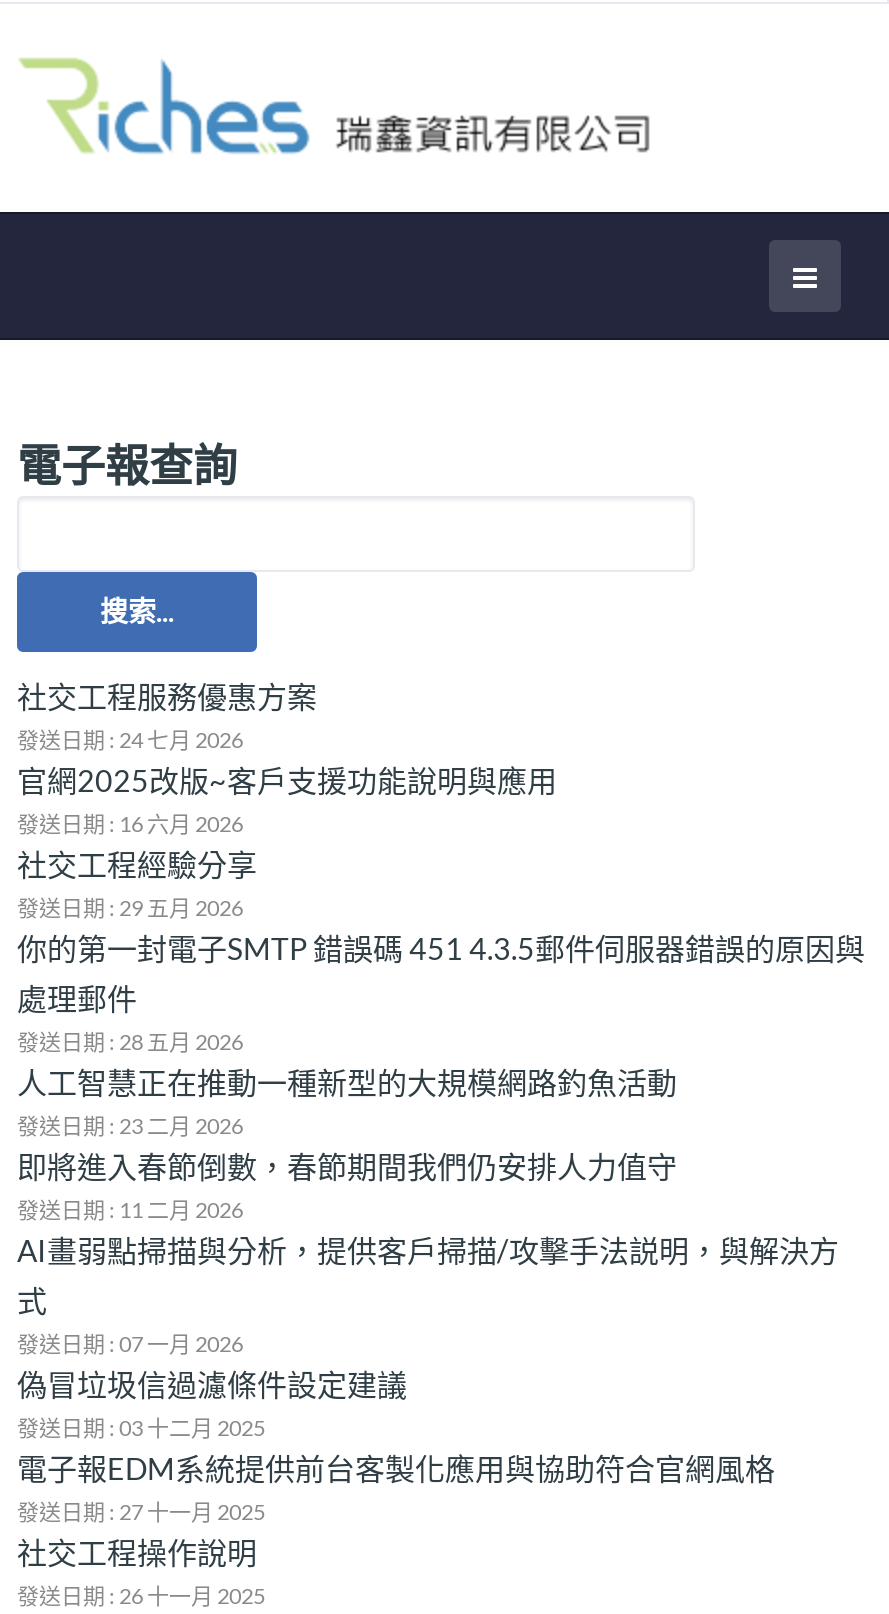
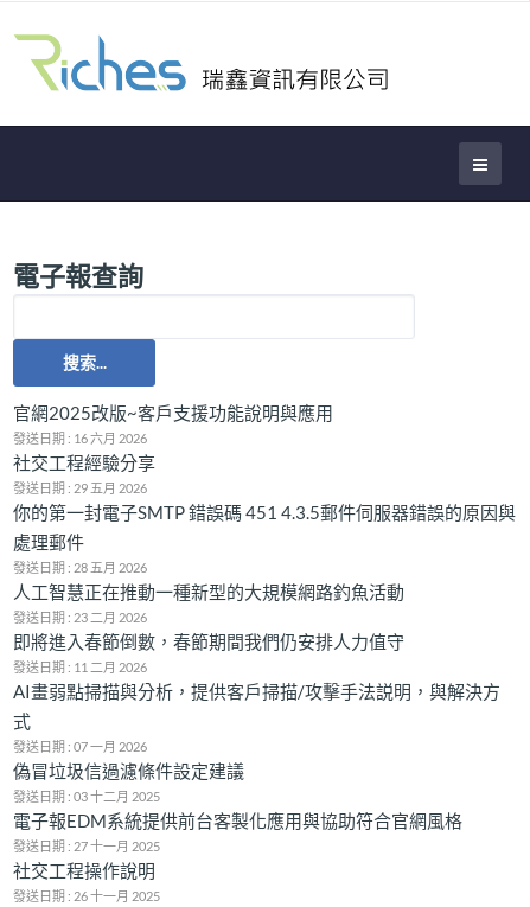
[17,678,317,752] 社交工程服務優惠方案 | 發送日期 : 24 七月 2026 -> none

